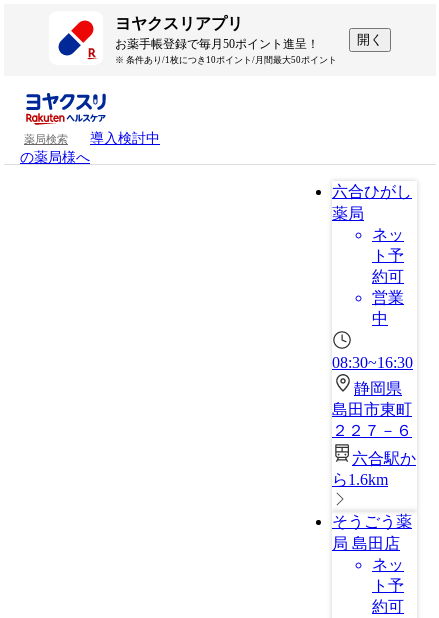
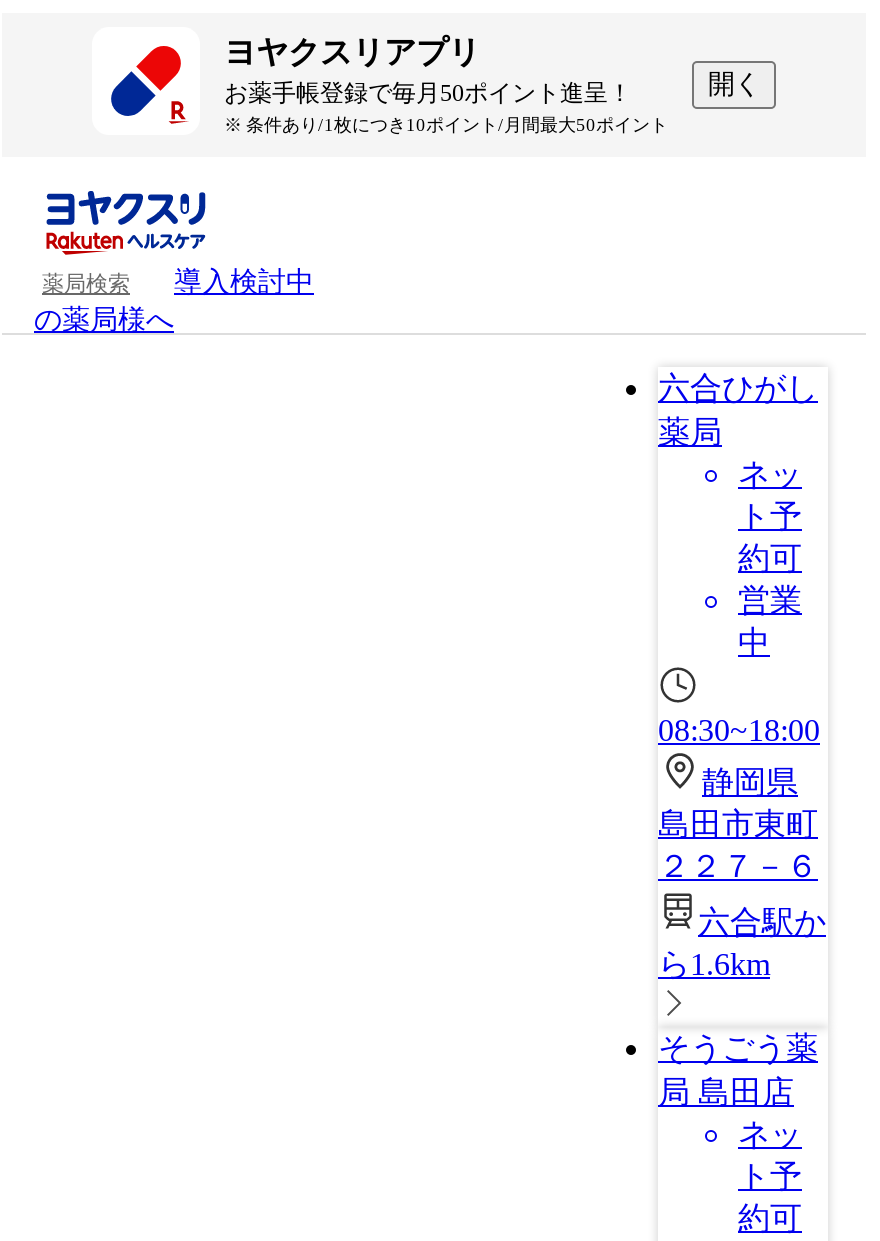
[332,354,413,371] 08:30~16:30 -> [658,713,820,747] 08:30~18:00

